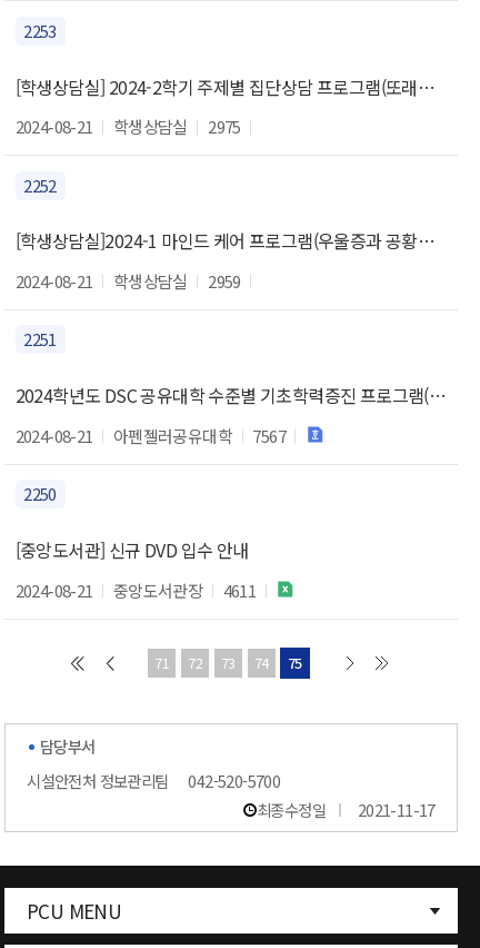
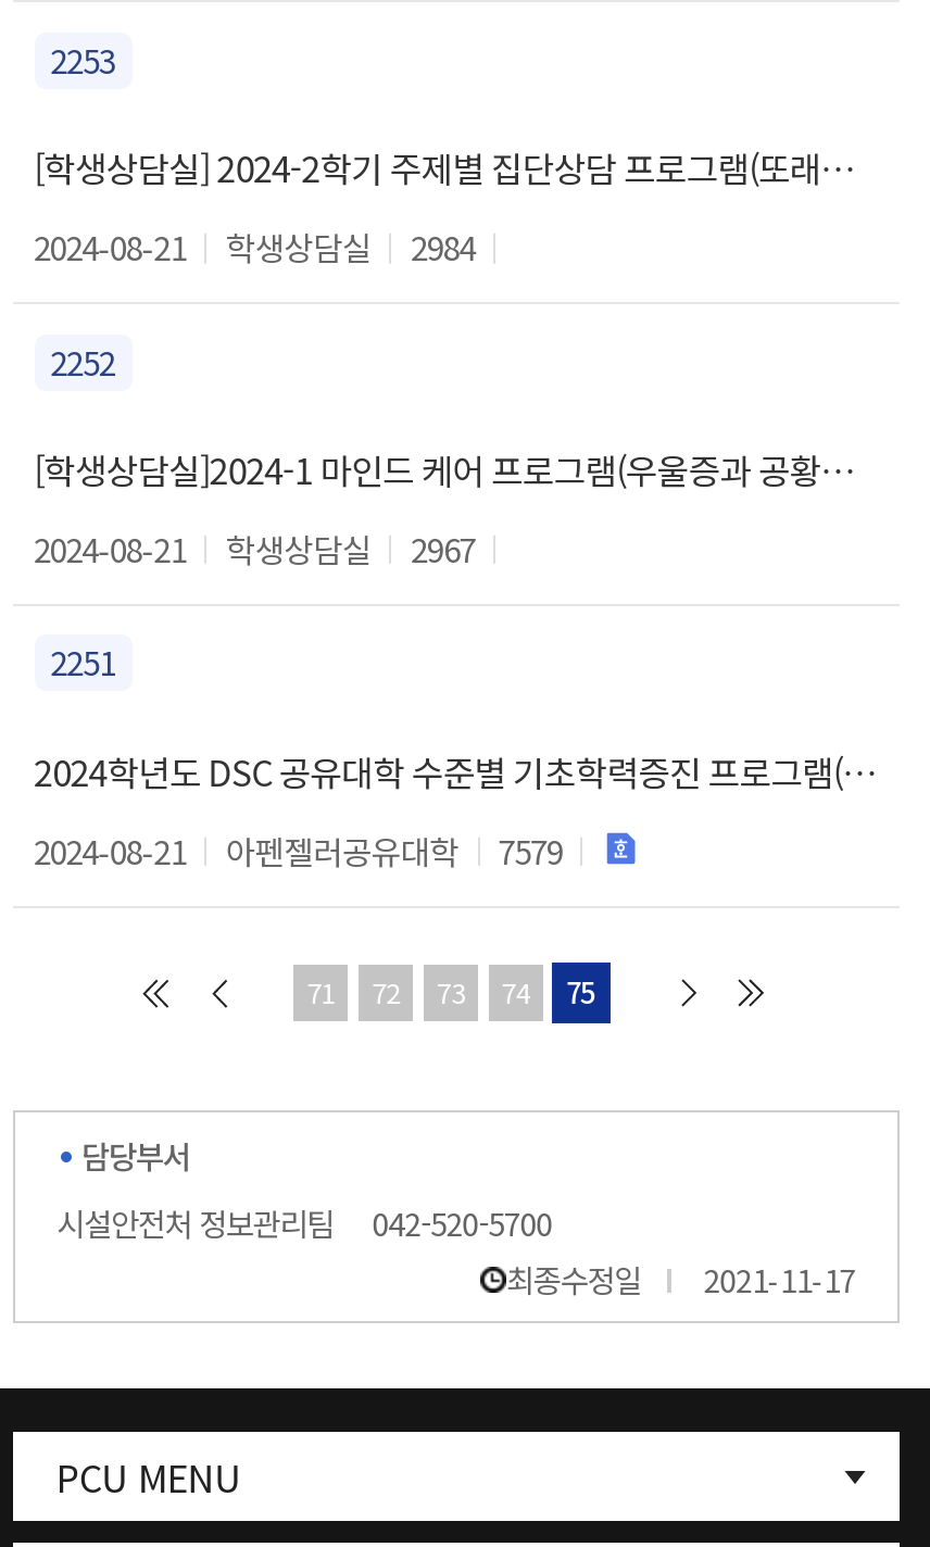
[15,115,241,138] 2024-08-21 학생상담실 2975 -> [34,225,475,270] 2024-08-21 학생상담실 2984
[15,270,241,293] 2024-08-21 학생상담실 2959 -> [34,526,475,572] 2024-08-21 학생상담실 2967
[15,424,286,602] 7567 | 2250 | [중앙도서관] 신규 DVD 입수 안내 | 2024-08-21 | 중앙도서관장 | 4611 -> [498,828,563,874] 7579

